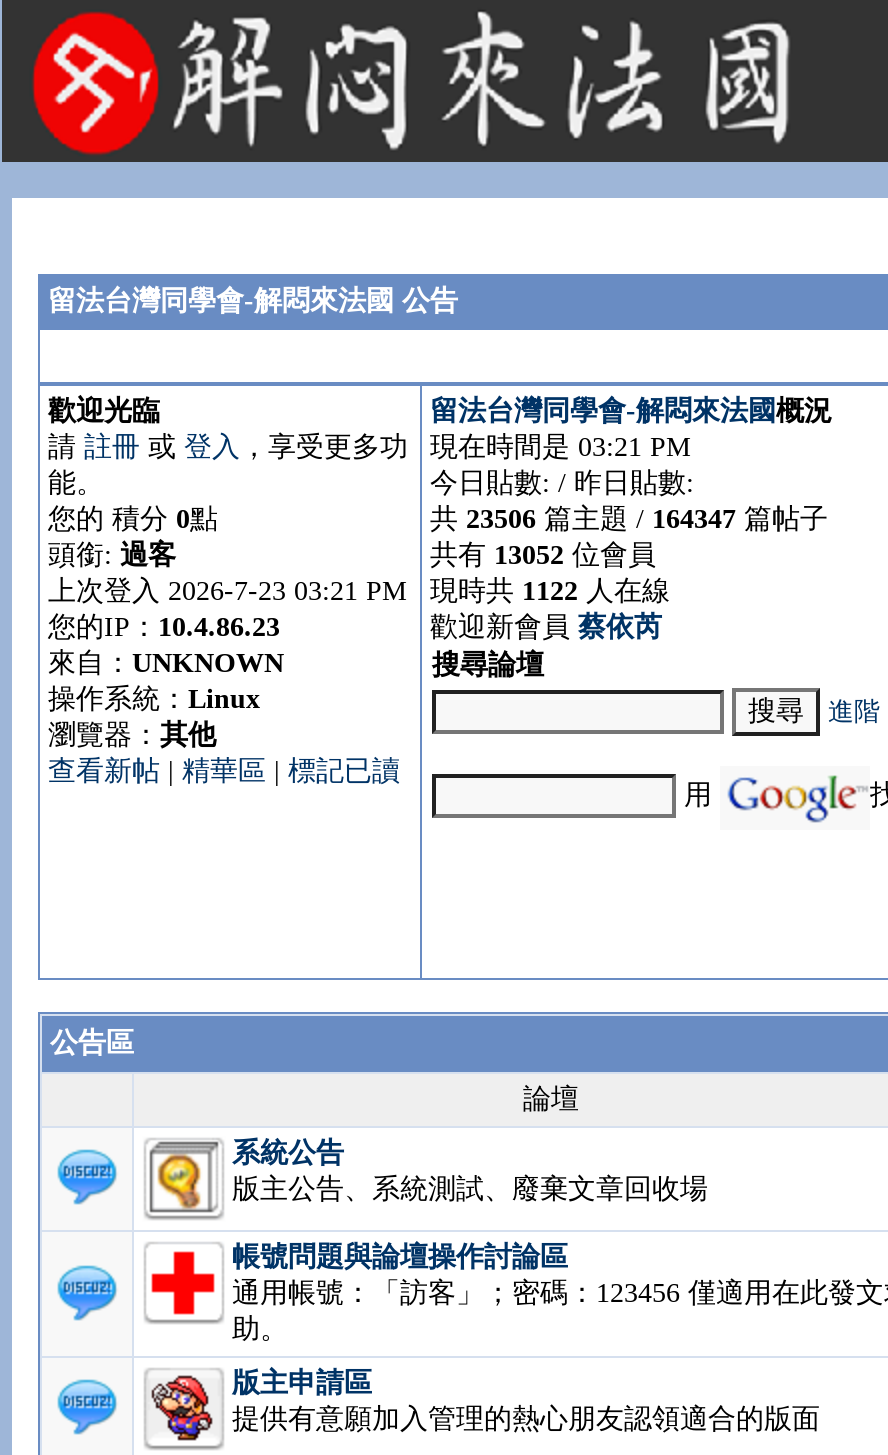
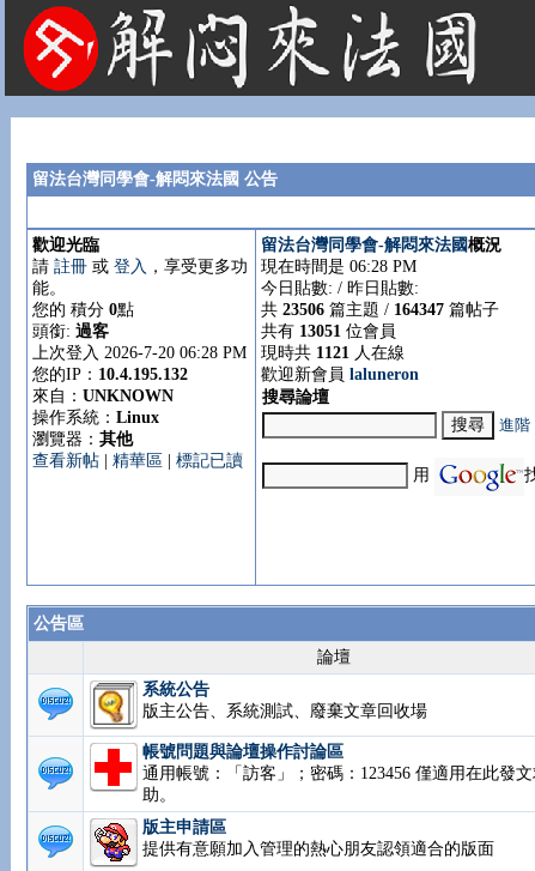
[430,432,690,462] 現在時間是 03:21 PM -> [261,258,417,276] 現在時間是 06:28 PM
[430,540,670,642] 共有13052位會員 | 現時共1122人在線 | 歡迎新會員蔡依芮 -> [261,322,419,383] 共有13051位會員 | 現時共1121人在線 | 歡迎新會員laluneron
[48,576,406,606] 上次登入 2026-7-23 03:21 PM -> [32,344,247,362] 上次登入 2026-7-20 06:28 PM
[48,612,280,642] 您的IP：10.4.86.23 -> [32,365,188,383] 您的IP：10.4.195.132

